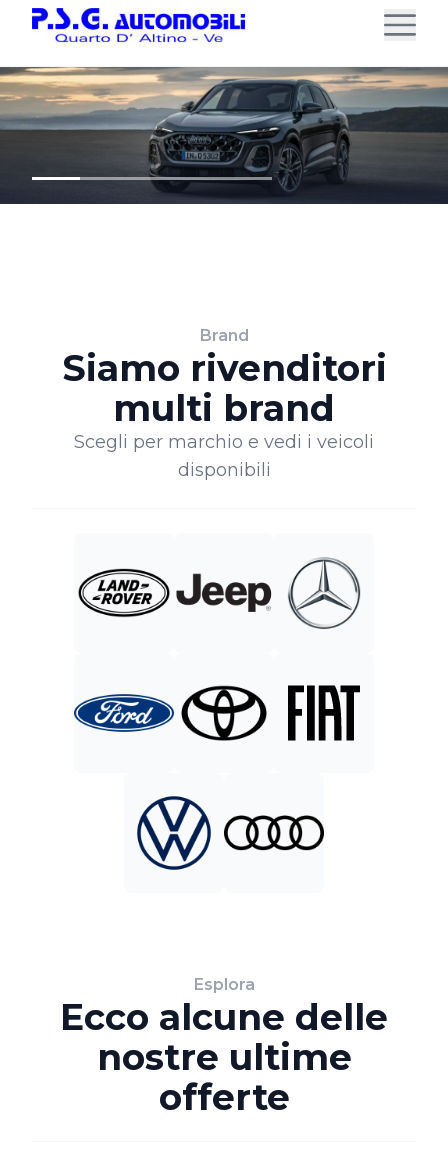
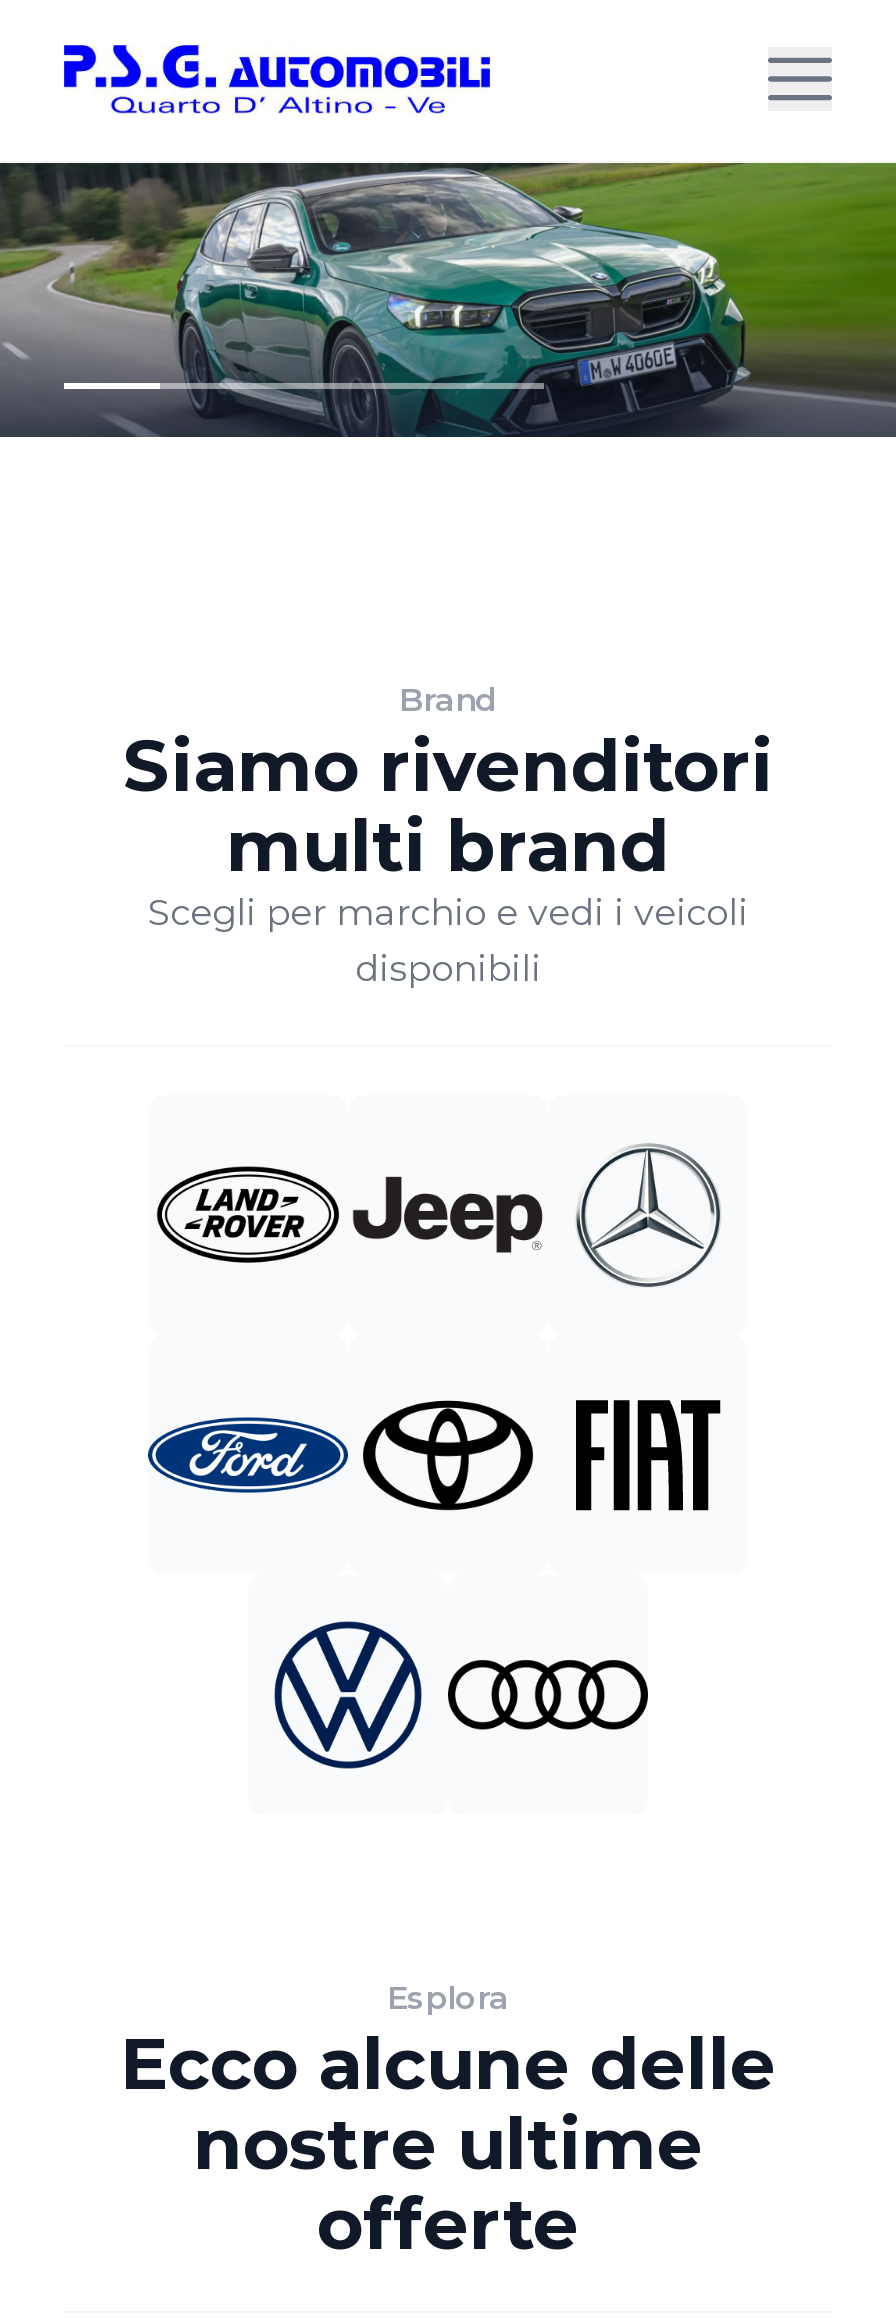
[3,66,445,203] [image] -> [6,161,890,437] [image]

